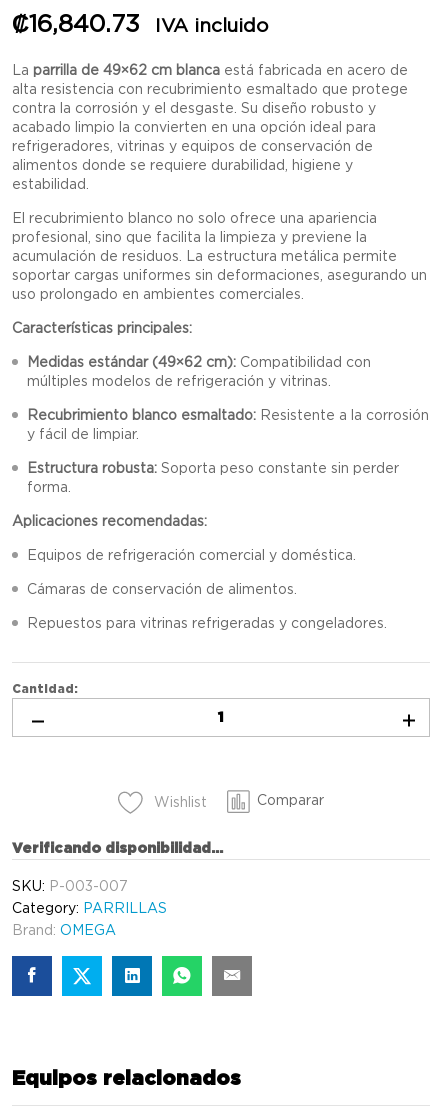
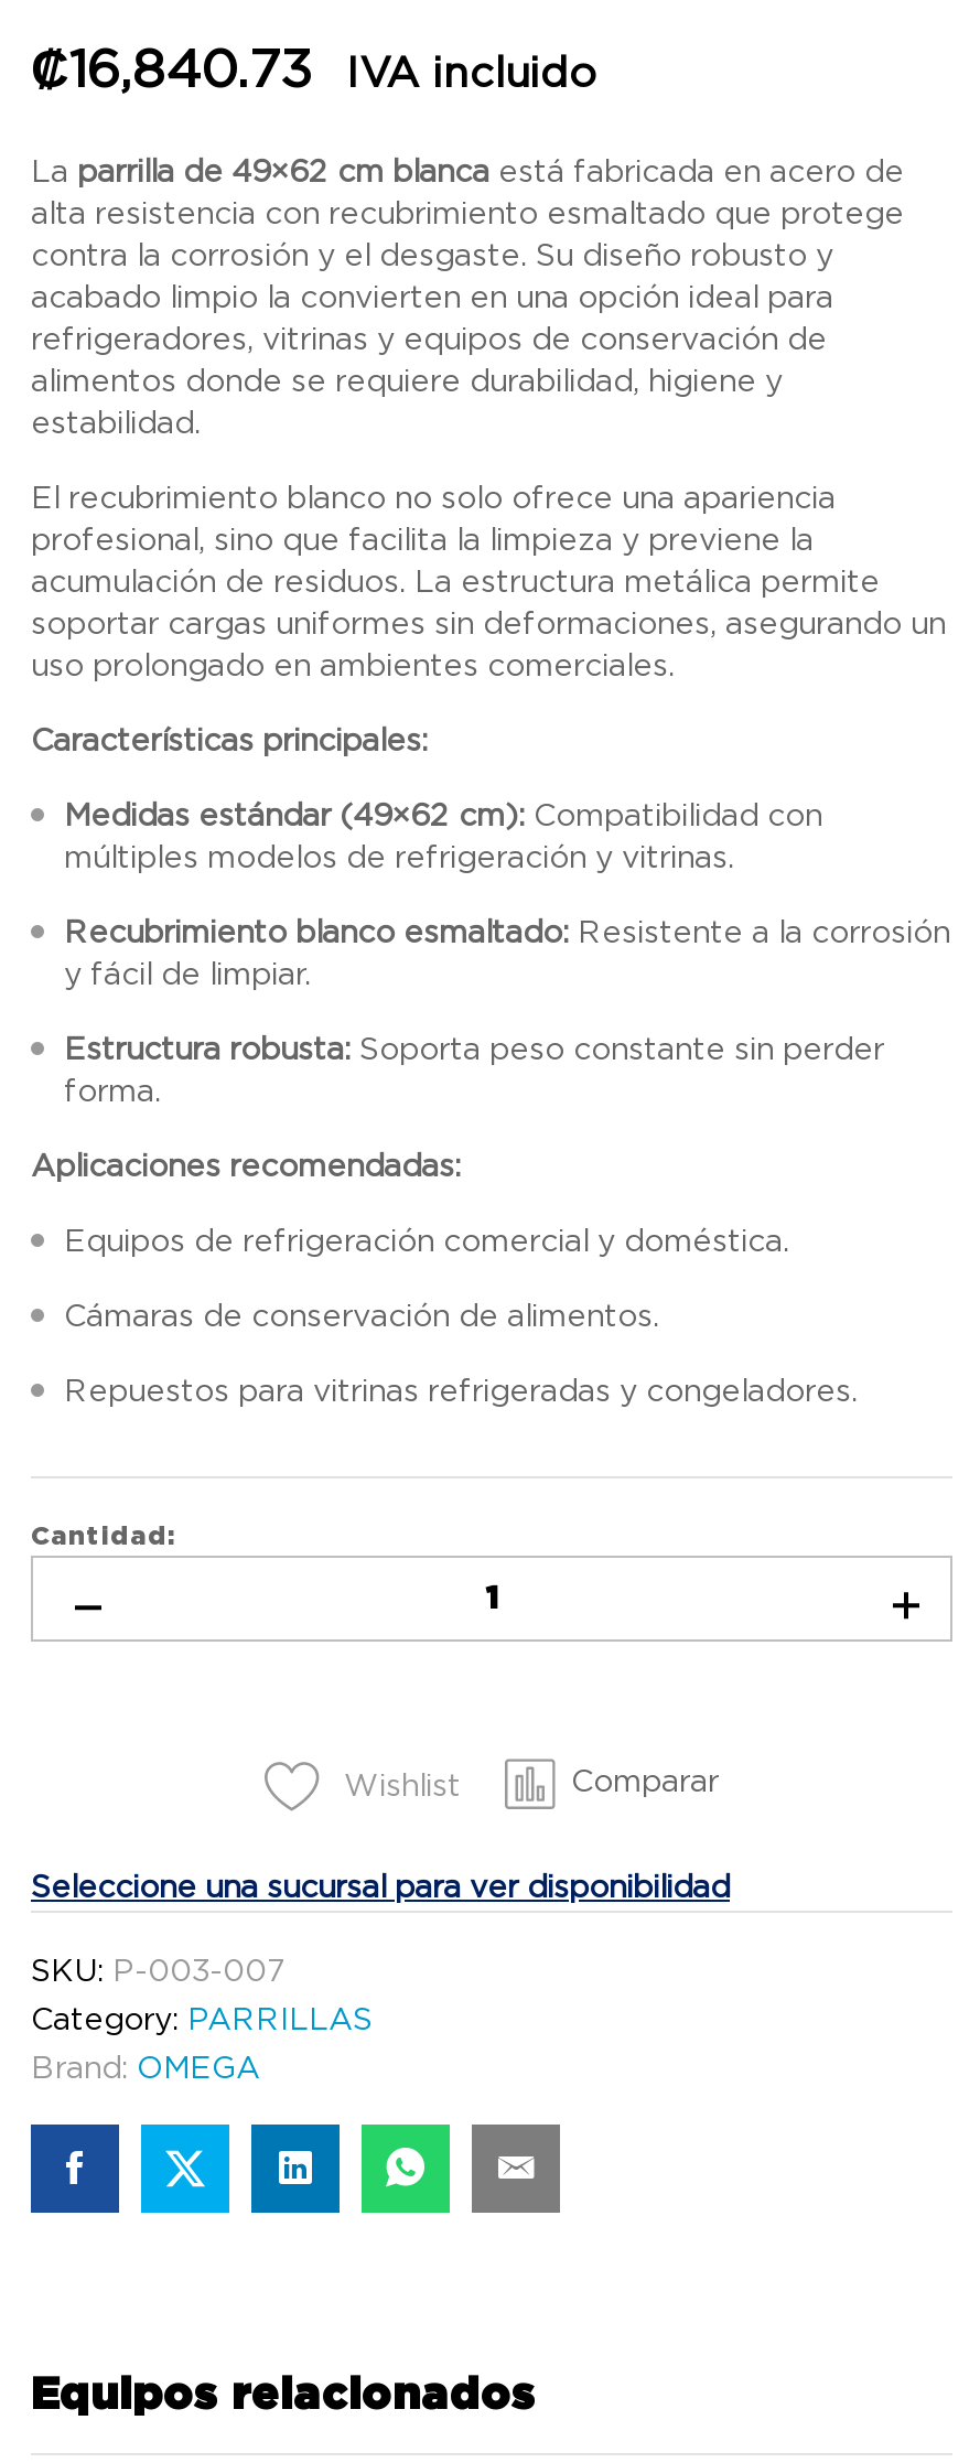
[12,840,223,856] Verificando disponibilidad... -> [31,1869,730,1902] Seleccione una sucursal para ver disponibilidad

